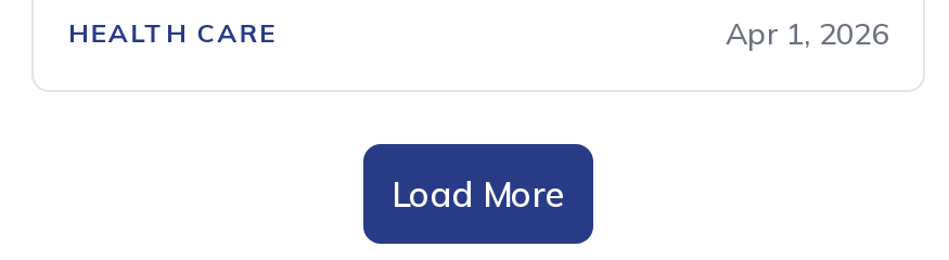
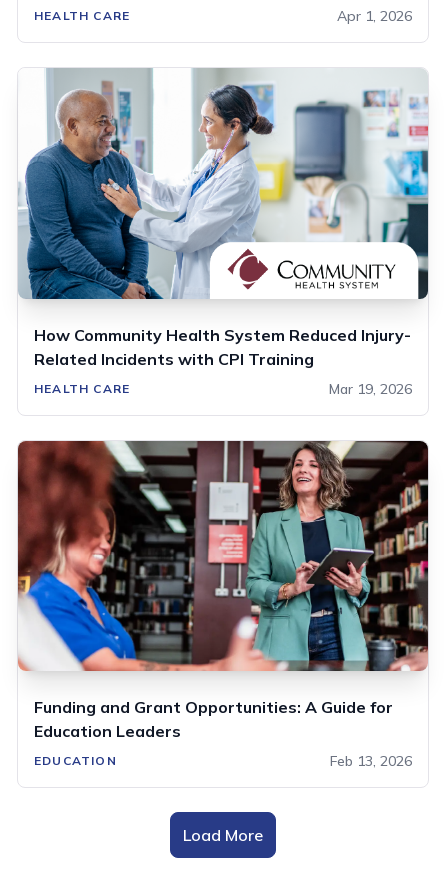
none -> [17,67,429,398] [image] | How Community Health System Reduced Injury- | Related Incidents with CPI Training | HEALTH CARE | Mar 19, 2026
none -> [17,440,429,770] [image] | Funding and Grant Opportunities: A Guide for | Education Leaders | EDUCATION | Feb 13, 2026

